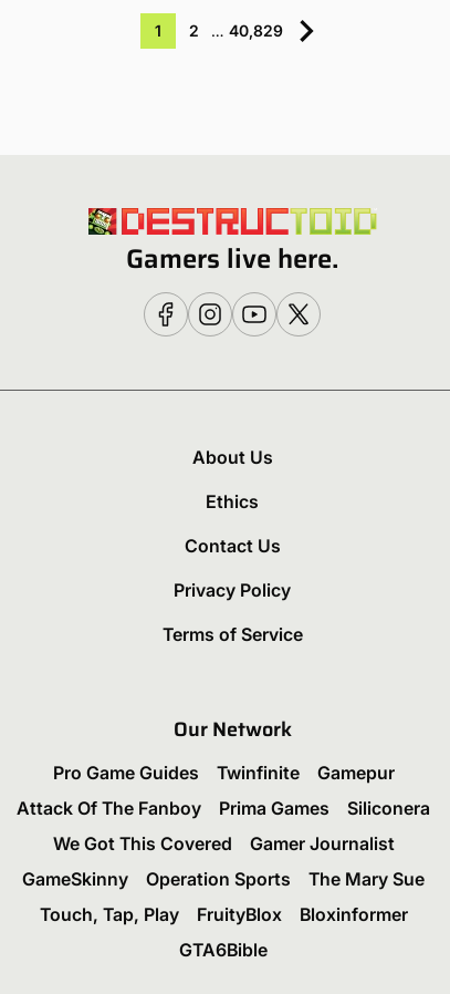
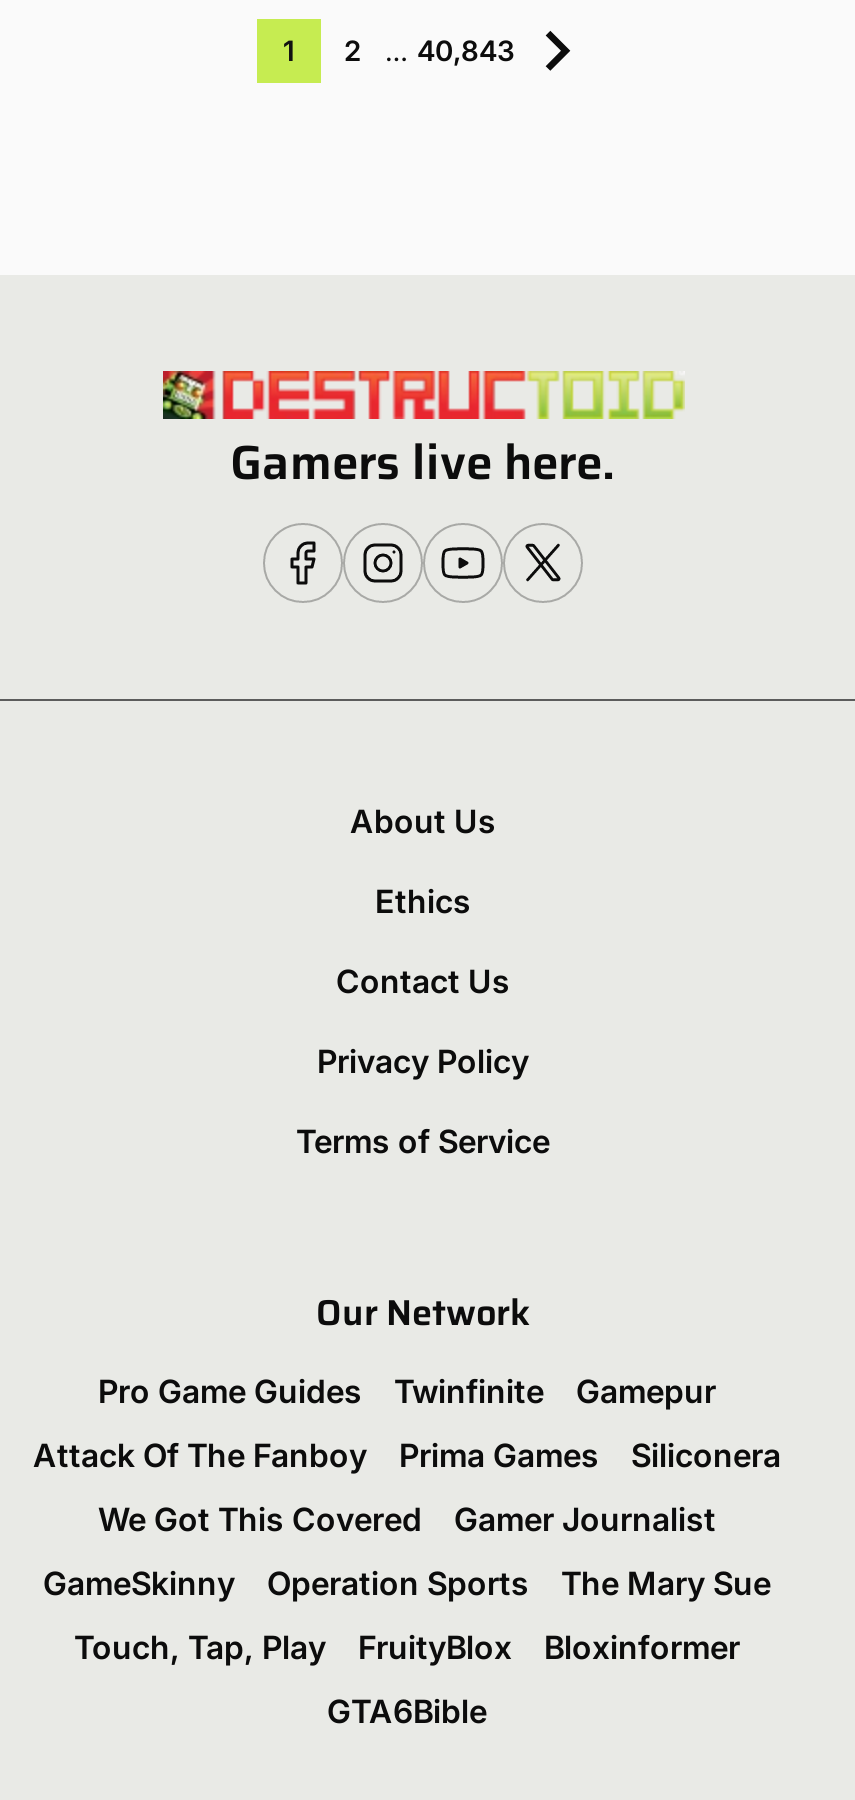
[155,21,283,40] 1 2 … 40,829 -> [283,34,515,68] 1 2 … 40,843

